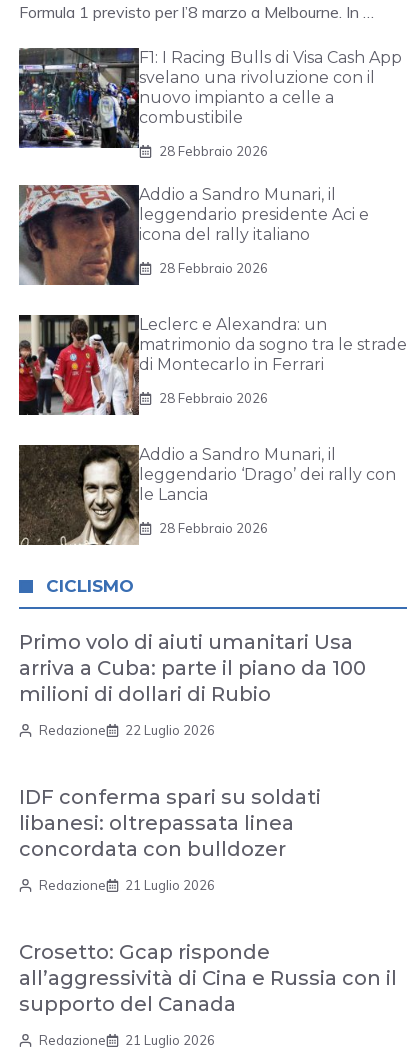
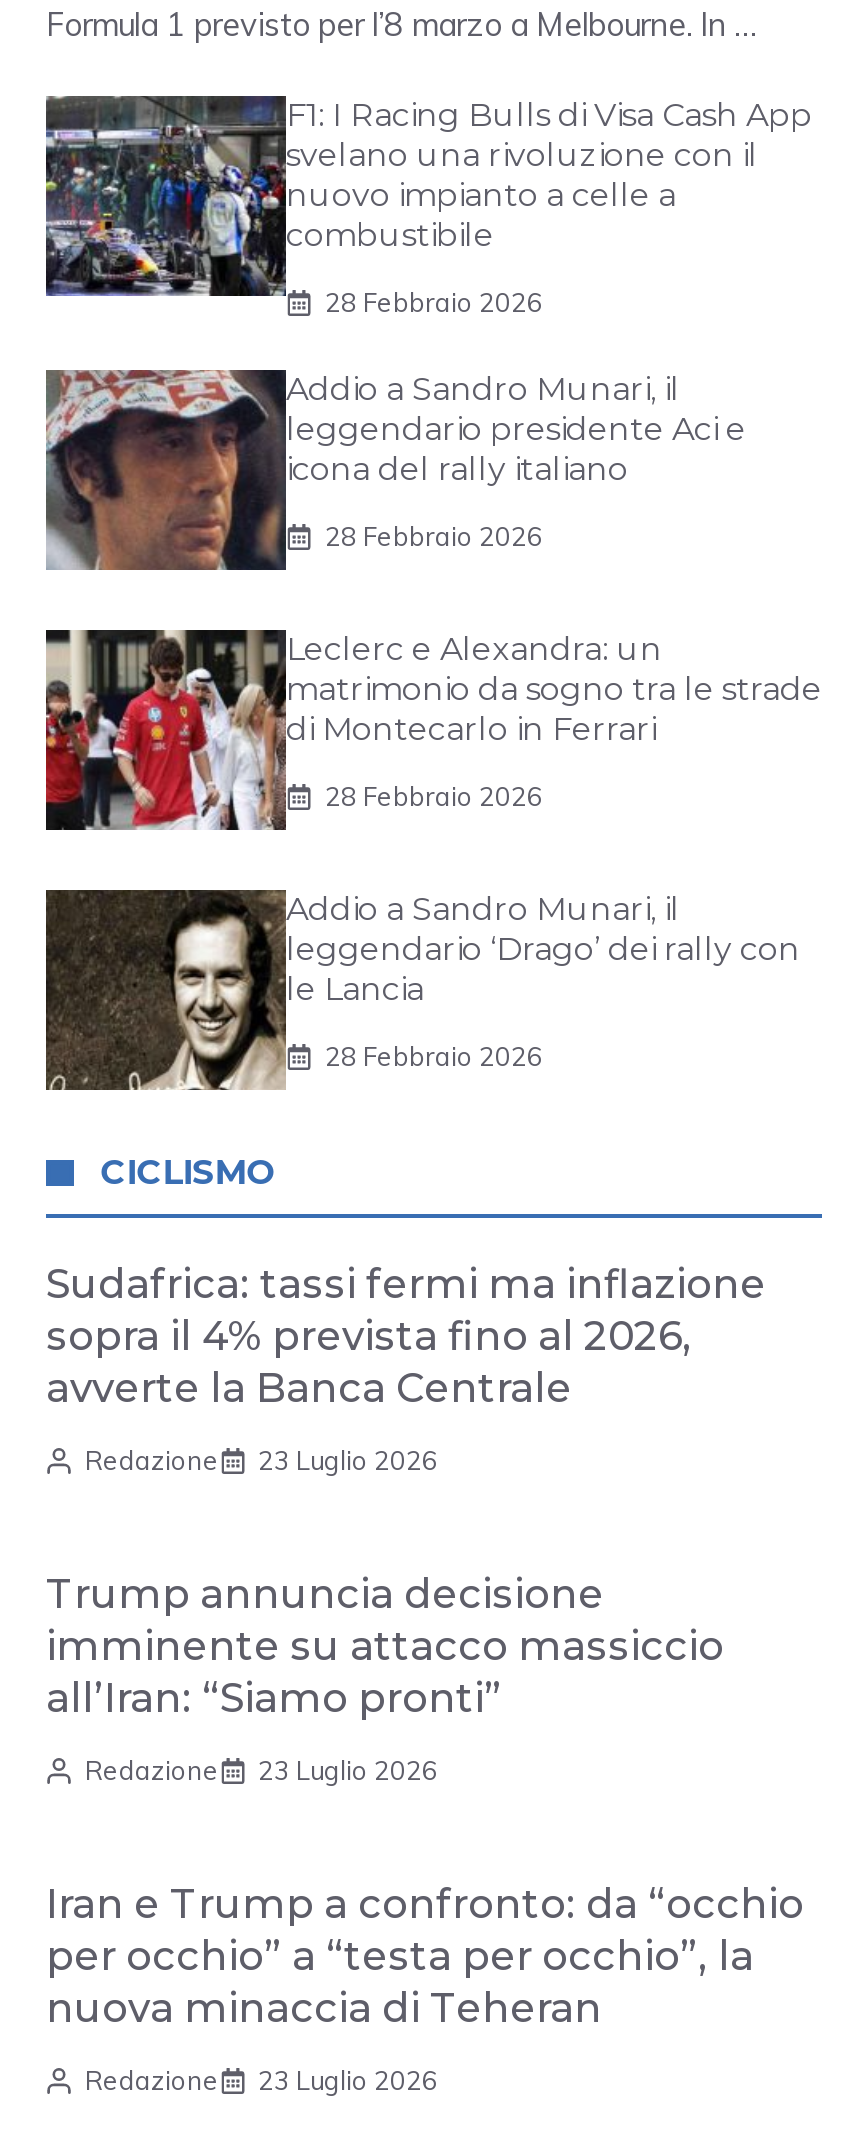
[19,630,366,706] Primo volo di aiuti umanitari Usa | arriva a Cuba: parte il piano da 100 | milioni di dollari di Rubio -> [46,1261,766,1413] Sudafrica: tassi fermi ma inflazione | sopra il 4% prevista fino al 2026, | avverte la Banca Centrale
[38,722,215,738] Redazione 22 Luglio 2026 -> [85,1445,438,1477] Redazione 23 Luglio 2026
[19,785,321,861] IDF conferma spari su soldati | libanesi: oltrepassata linea | concordata con bulldozer -> [46,1571,724,1723] Trump annuncia decisione | imminente su attacco massiccio | all’Iran: “Siamo pronti”
[38,877,215,893] Redazione 21 Luglio 2026 -> [85,1755,438,1787] Redazione 23 Luglio 2026
[19,940,397,1016] Crosetto: Gcap risponde | all’aggressività di Cina e Russia con il | supporto del Canada -> [46,1881,804,2033] Iran e Trump a confronto: da “occhio | per occhio” a “testa per occhio”, la | nuova minaccia di Teheran
[38,1032,215,1048] Redazione 21 Luglio 2026 -> [85,2065,438,2097] Redazione 23 Luglio 2026

